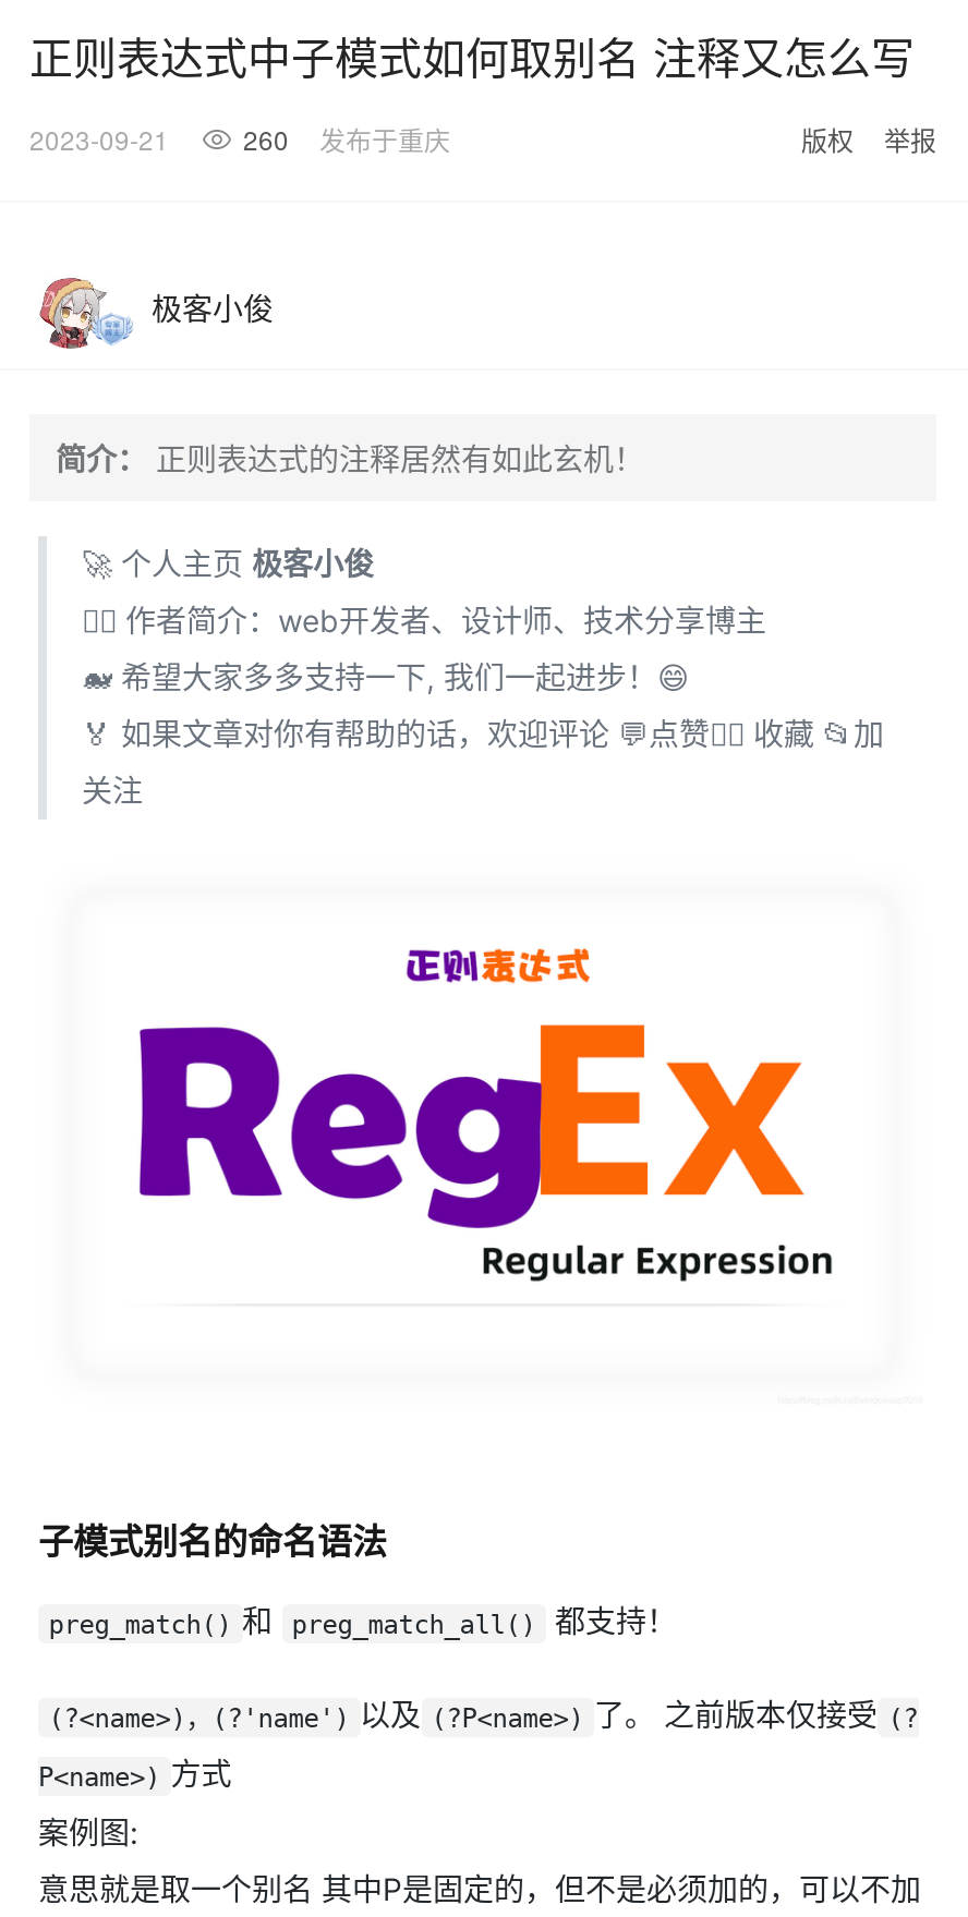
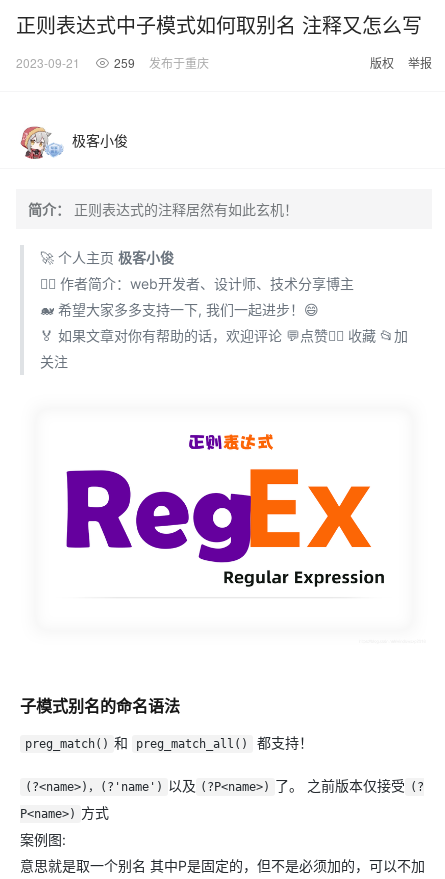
[29,120,450,157] 2023-09-21 260 发布于重庆 -> [16,54,209,71] 2023-09-21 259 发布于重庆

